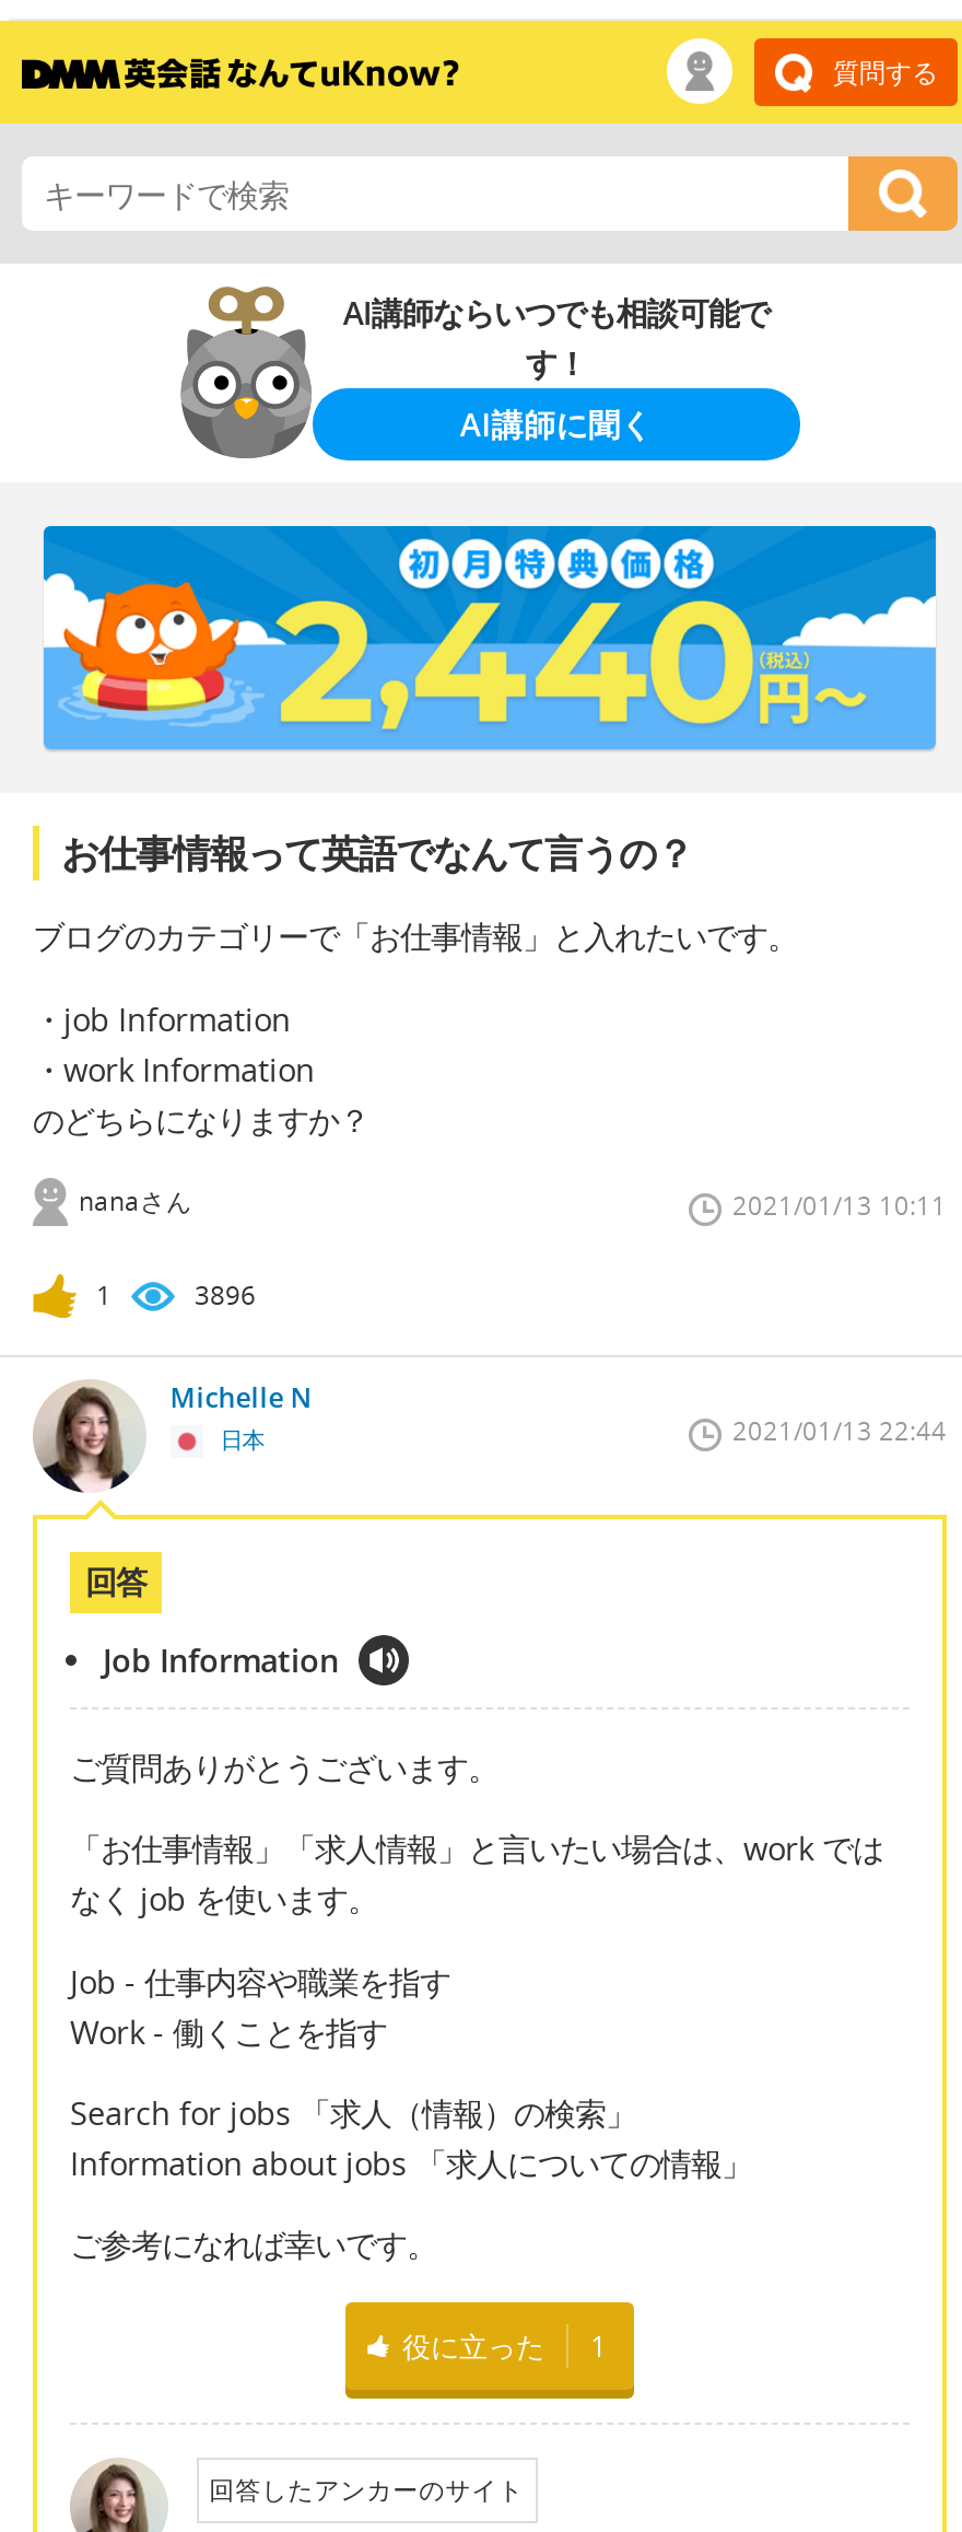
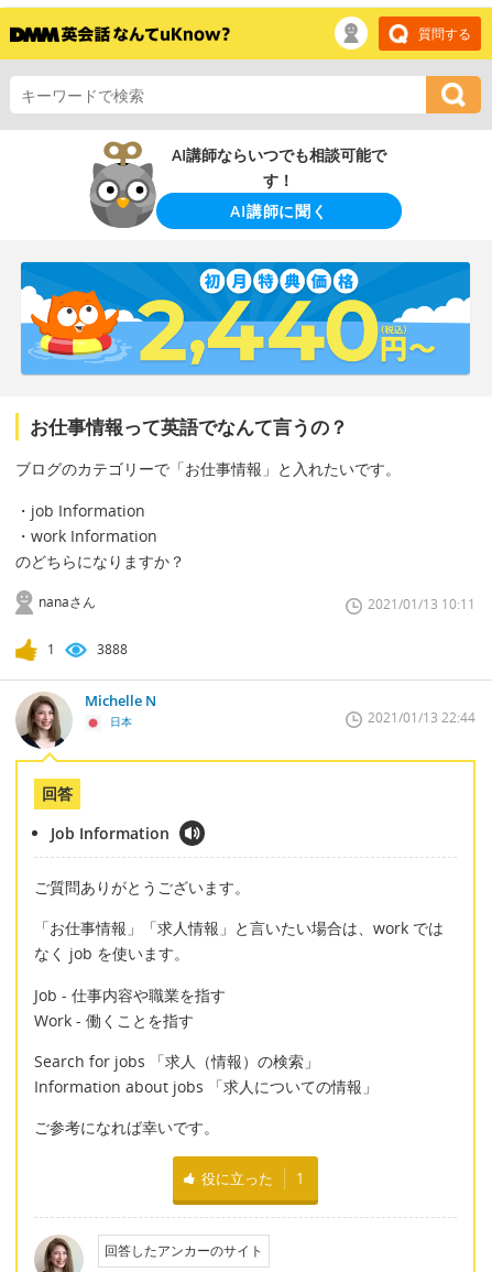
[195,1277,256,1314] 3896 -> [97,640,128,659] 3888

